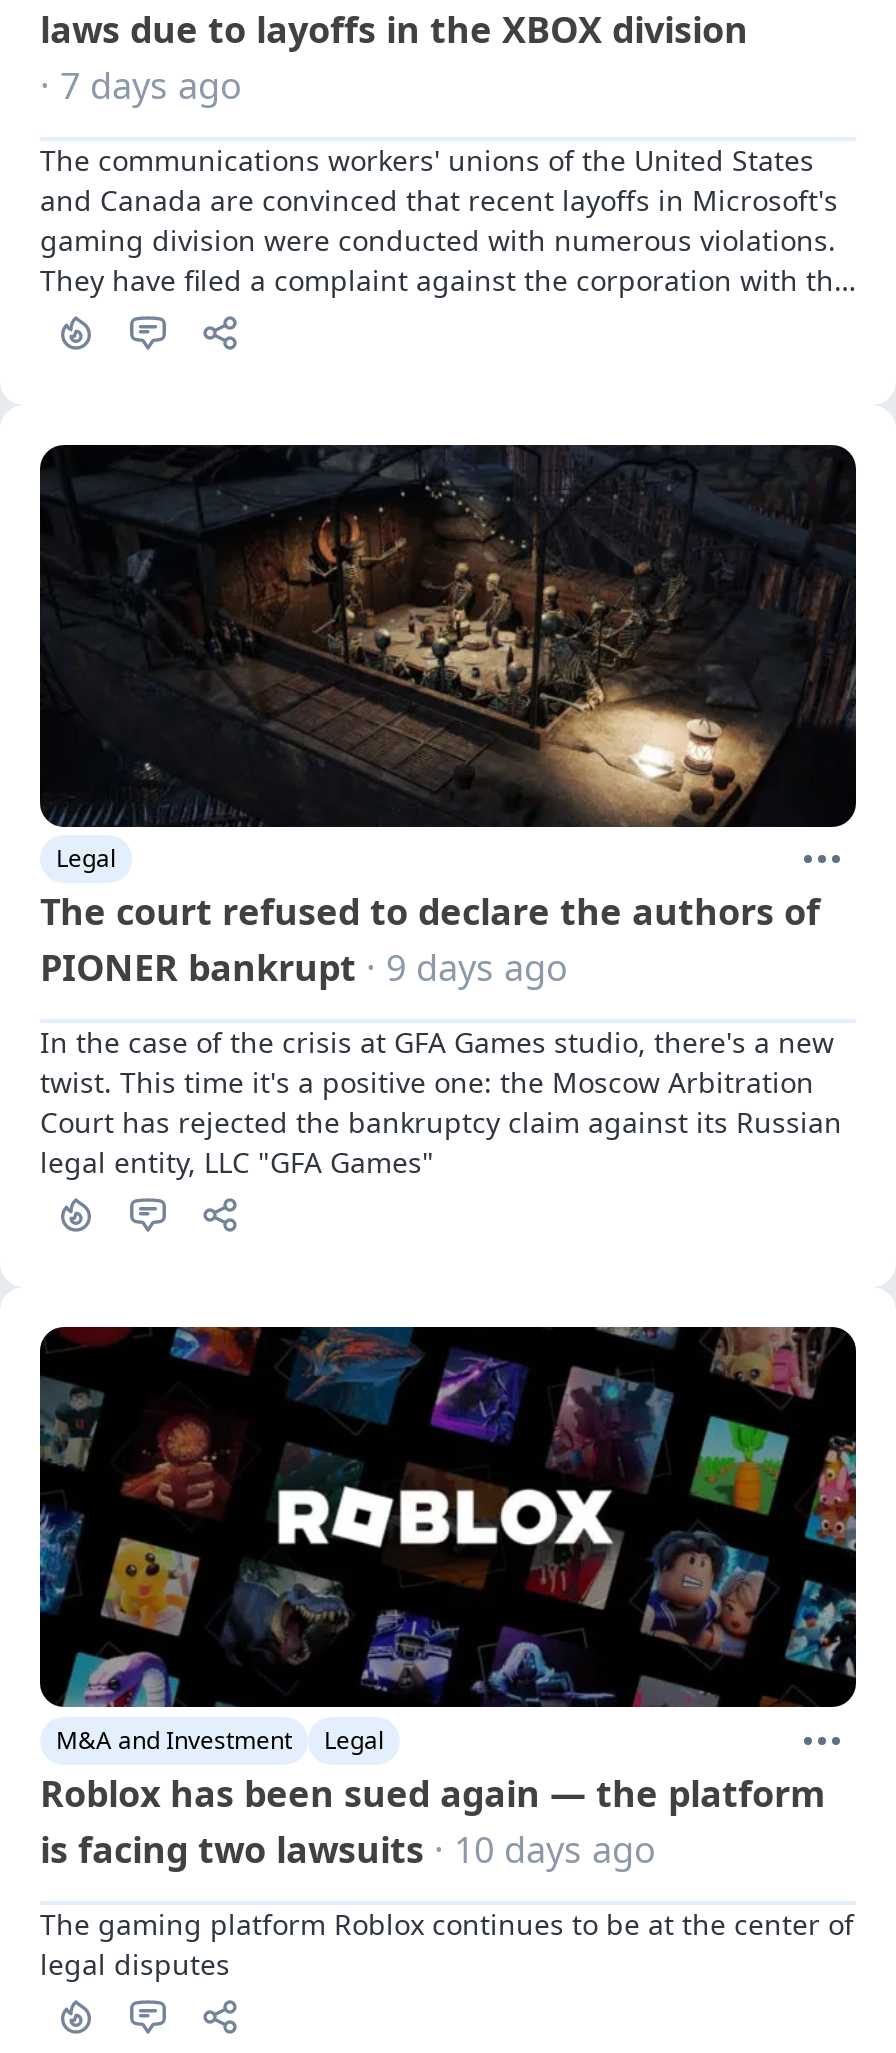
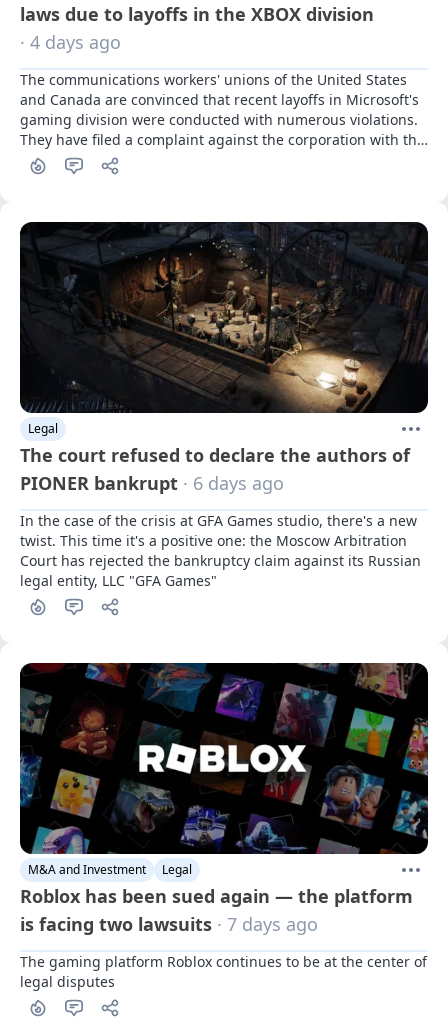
[40,61,242,109] · 7 days ago -> [20,30,121,54] · 4 days ago
[40,943,568,991] PIONER bankrupt · 9 days ago -> [20,471,284,495] PIONER bankrupt · 6 days ago
[40,1824,656,1872] is facing two lawsuits · 10 days ago -> [20,912,318,936] is facing two lawsuits · 7 days ago

